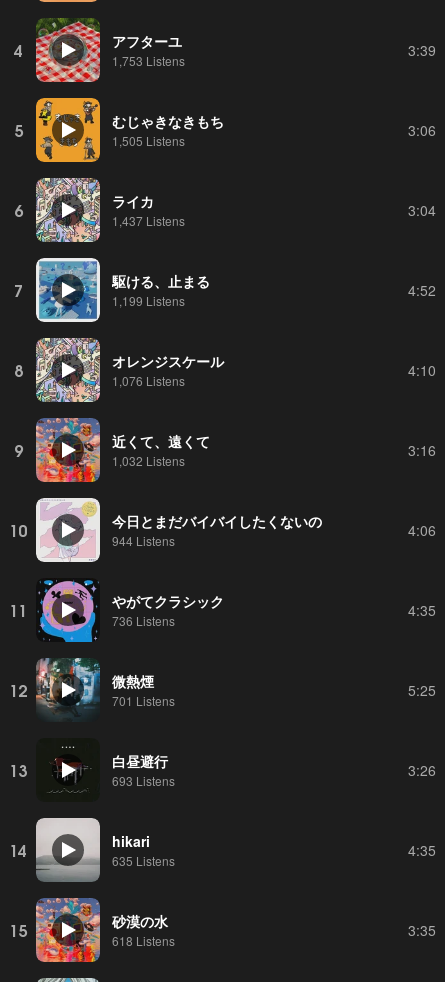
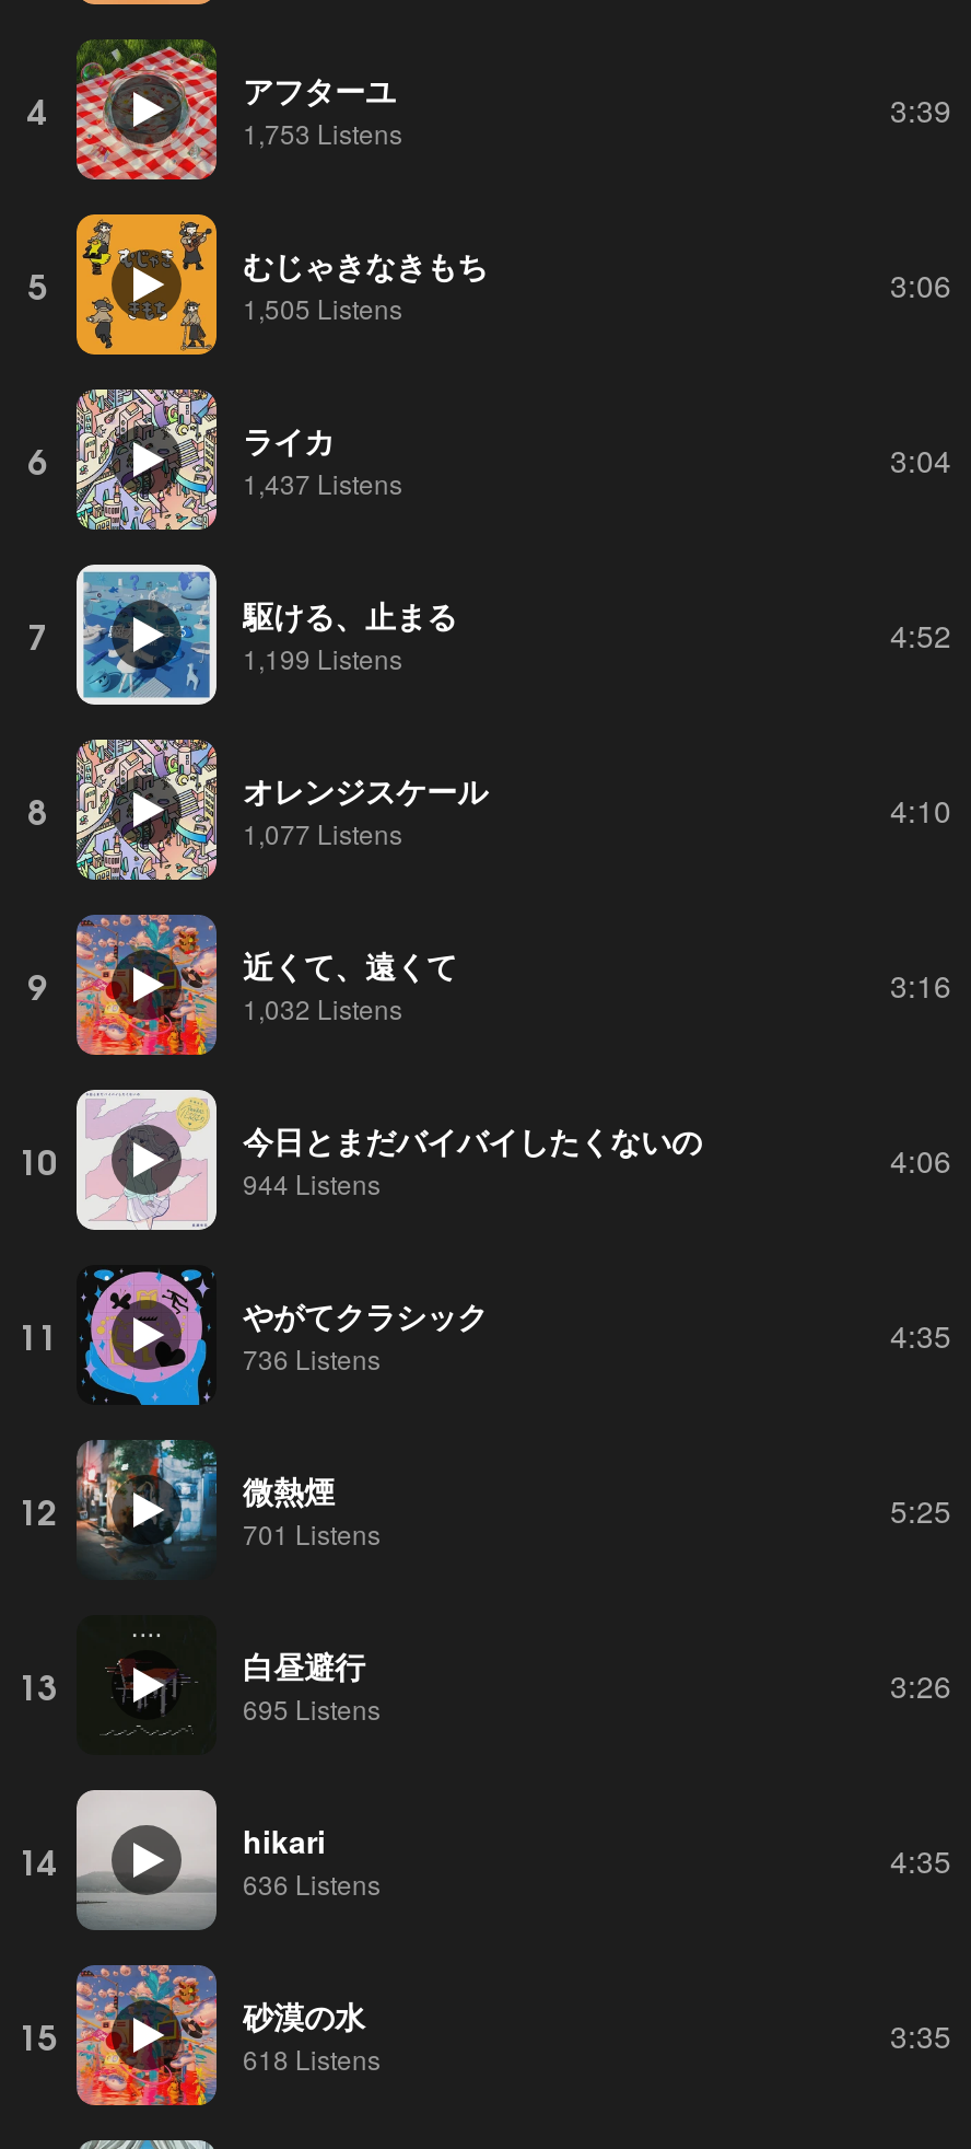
[112,371,185,388] 1,076 Listens -> [243,813,402,850] 1,077 Listens
[112,771,175,788] 693 Listens -> [243,1688,381,1726] 695 Listens
[112,851,175,868] 635 Listens -> [243,1863,381,1901] 636 Listens

